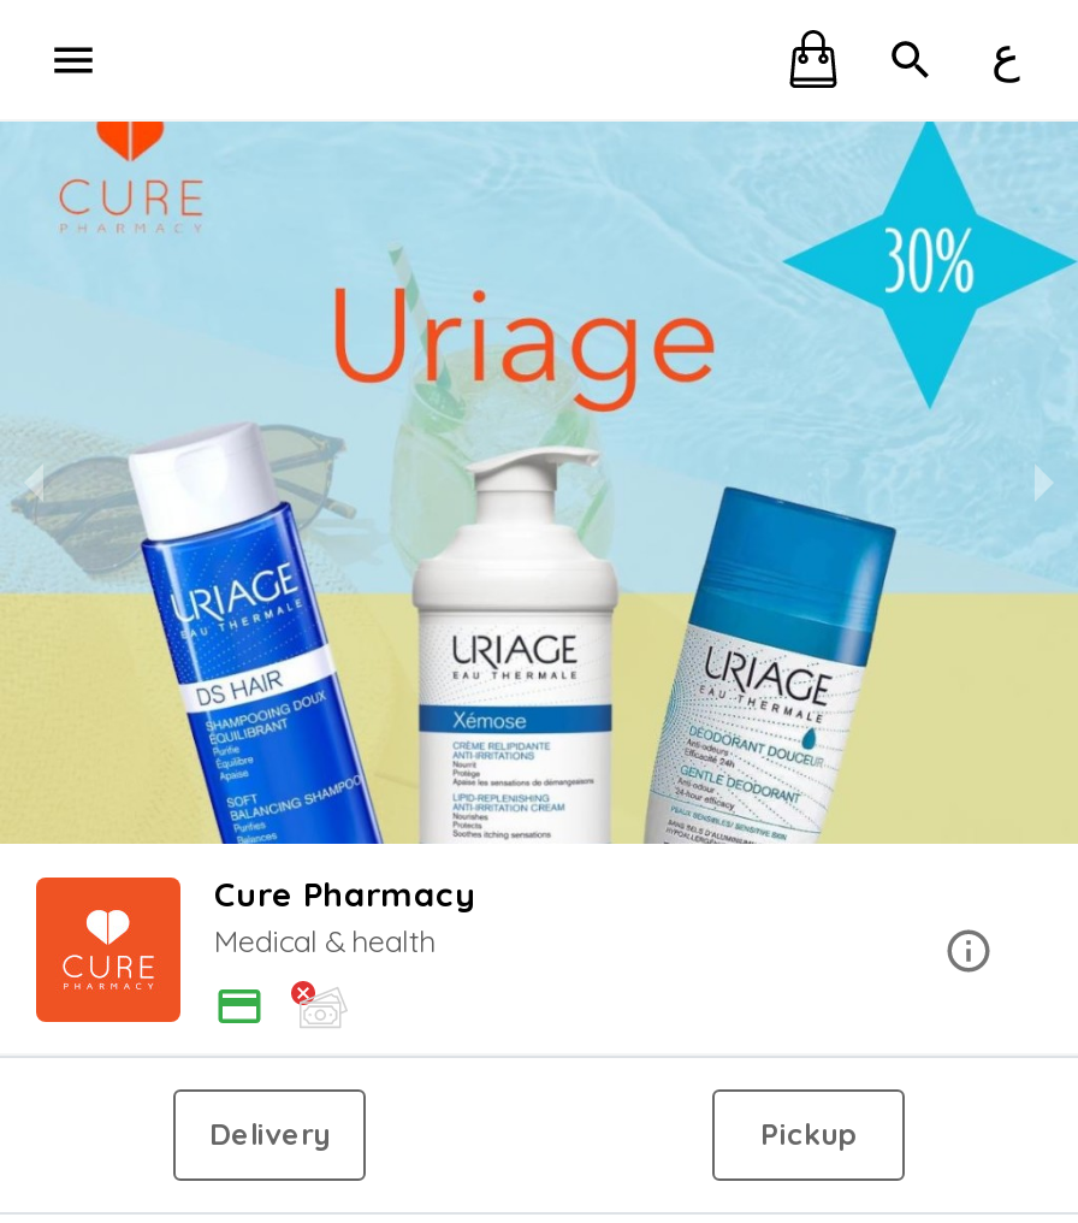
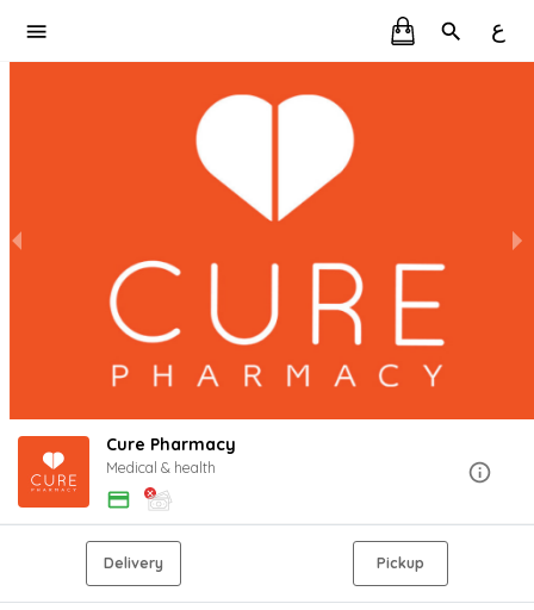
[7,119,1071,846] [image] -> [4,61,530,421] [image]

